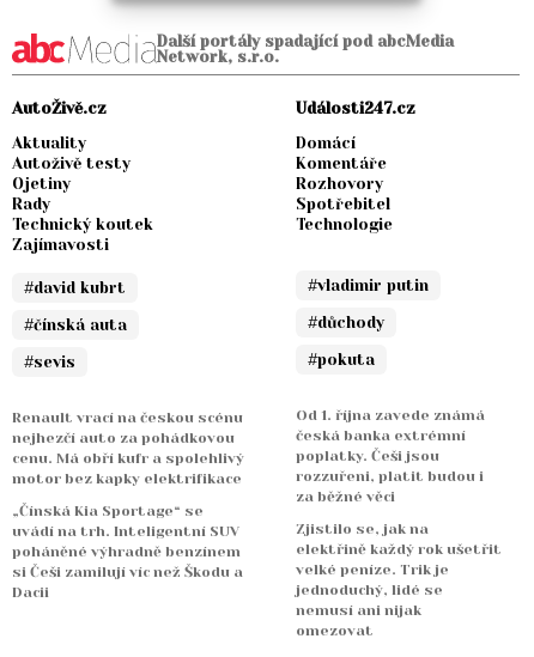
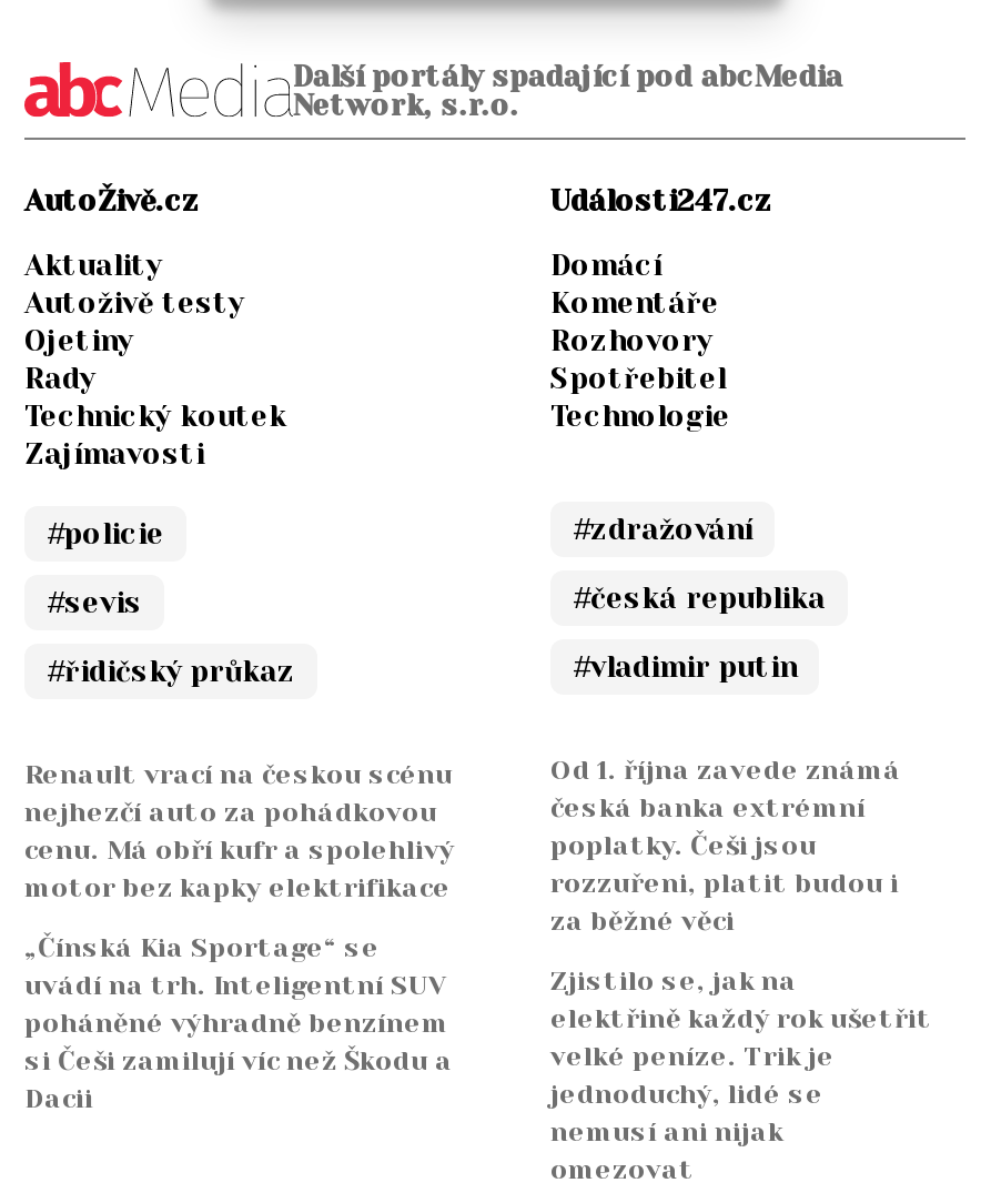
none -> [573,514,826,616] #zdražování | #česká republika
[24,279,127,334] #david kubrt | #čínská auta -> [47,518,164,551] #policie
moved [308,277,429,295] -> [573,651,797,685]: #vladimir putin
none -> [47,656,295,689] #řidičský průkaz
[308,314,384,369] #důchody | #pokuta -> none
moved [24,354,75,371] -> [47,587,142,620]: #sevis

